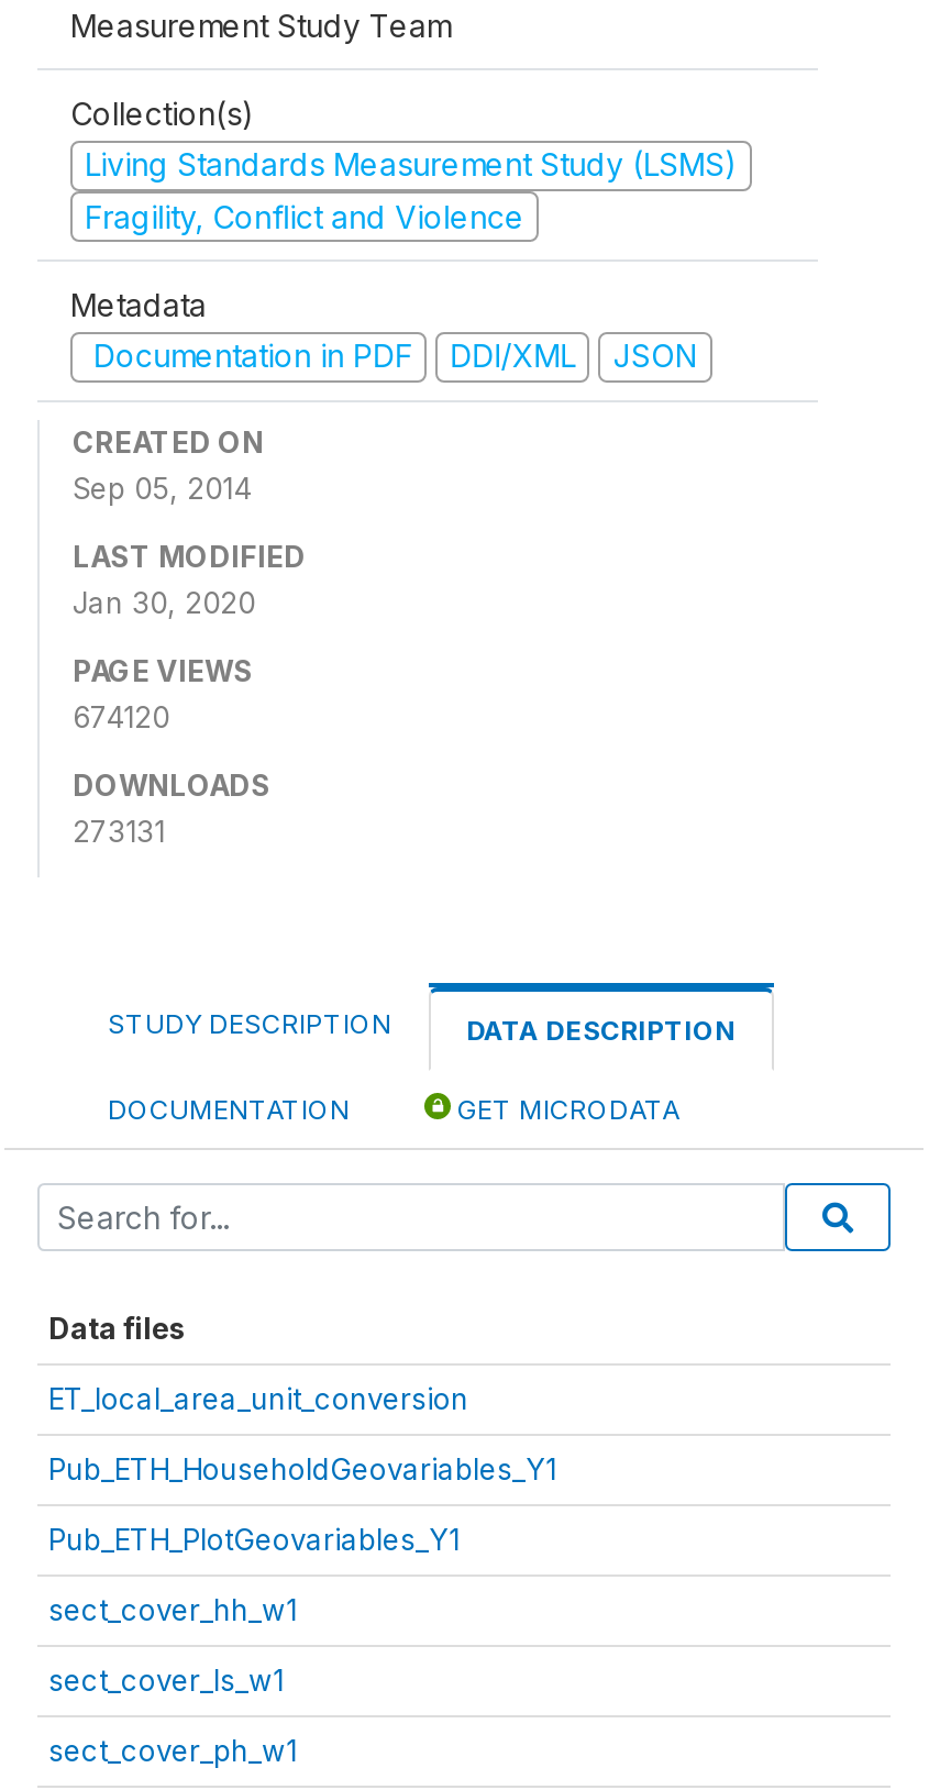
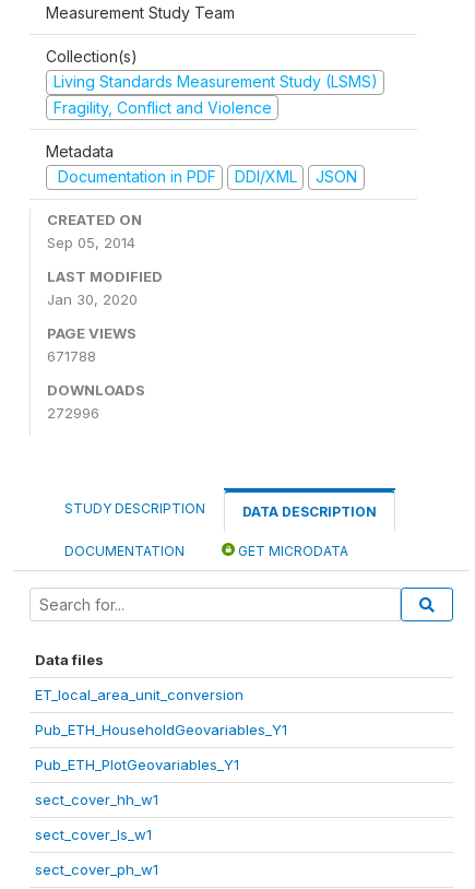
[73,698,169,733] 674120 -> [47,347,96,364] 671788
[73,813,165,848] 273131 -> [47,404,99,421] 272996

